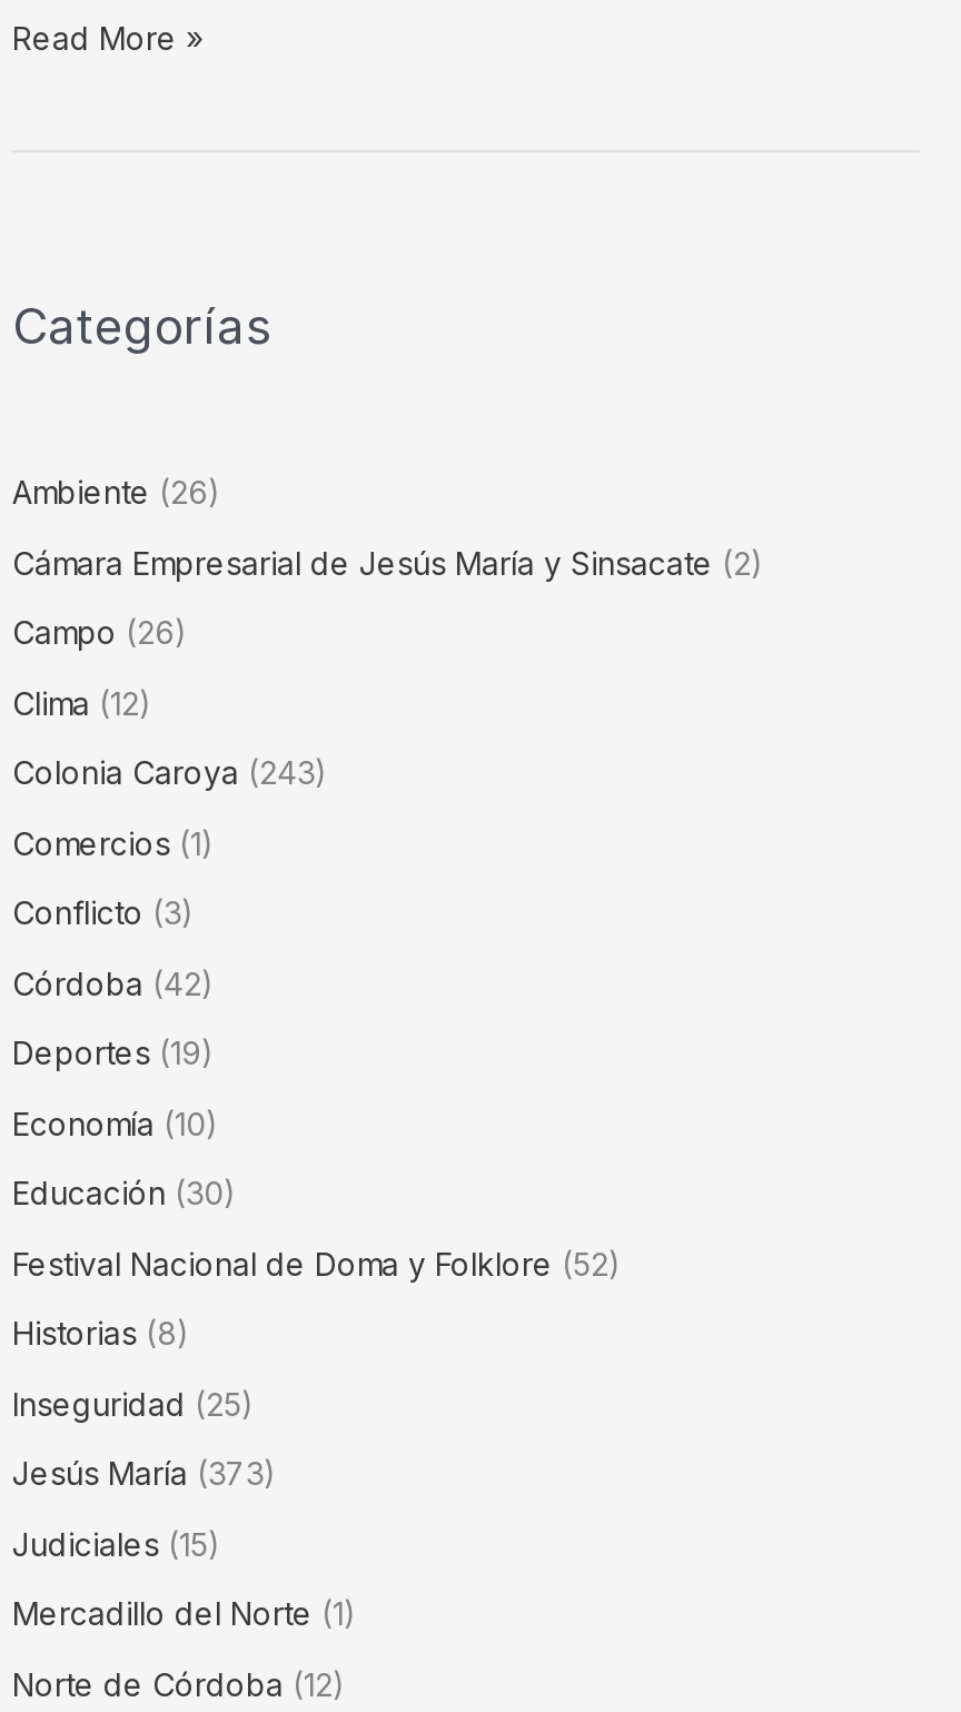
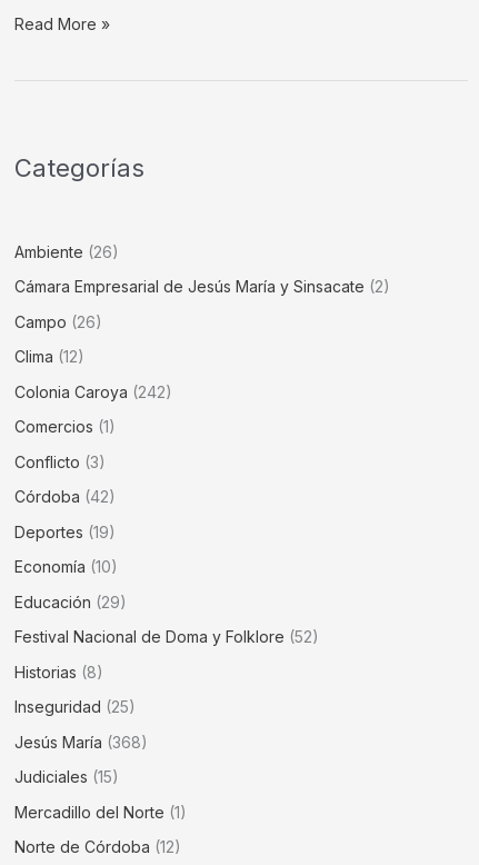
[12,753,328,791] Colonia Caroya (243) -> [14,382,172,401] Colonia Caroya (242)
[12,1174,237,1212] Educación (30) -> [14,592,127,611] Educación (29)
[12,1454,277,1492] Jesús María (373) -> [14,732,148,751] Jesús María (368)

